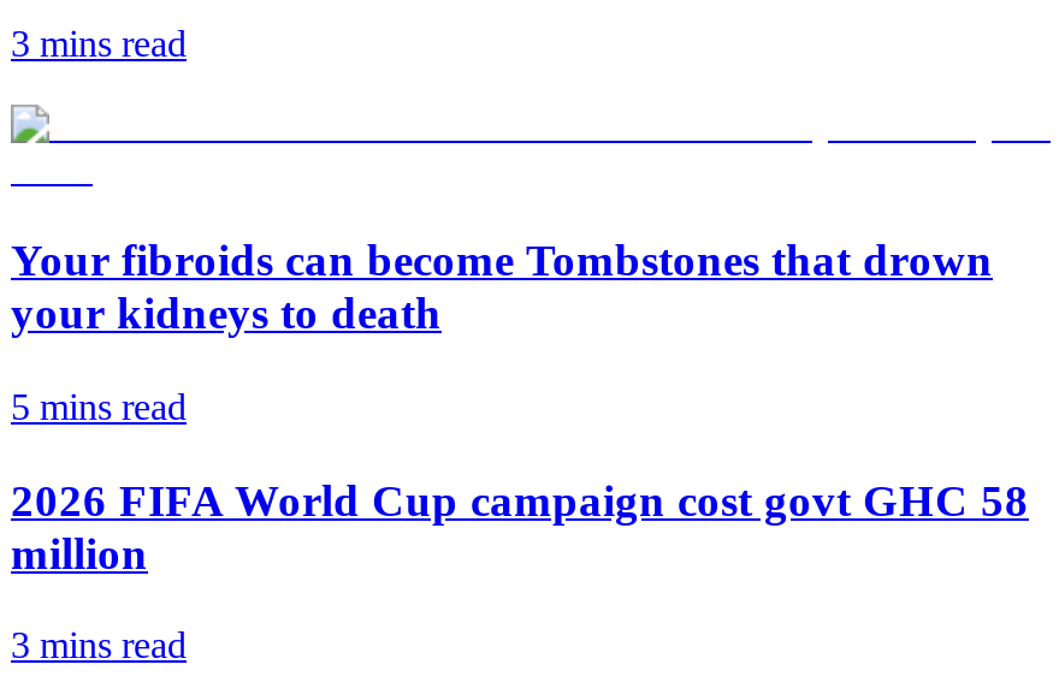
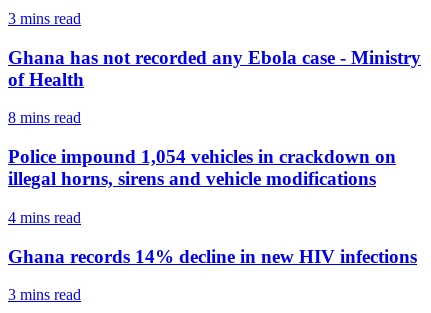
[11,235,1029,578] Your fibroids can become Tombstones that drown | your kidneys to death | 5 mins read | 2026 FIFA World Cup campaign cost govt GHC 58 | million -> [8,47,421,266] Ghana has not recorded any Ebola case - Ministry | of Health | 8 mins read | Police impound 1,054 vehicles in crackdown on | illegal horns, sirens and vehicle modifications | 4 mins read | Ghana records 14% decline in new HIV infections

